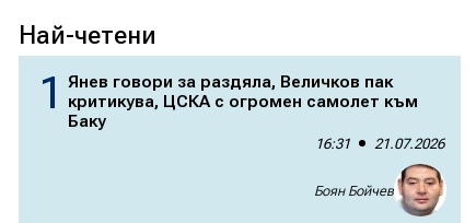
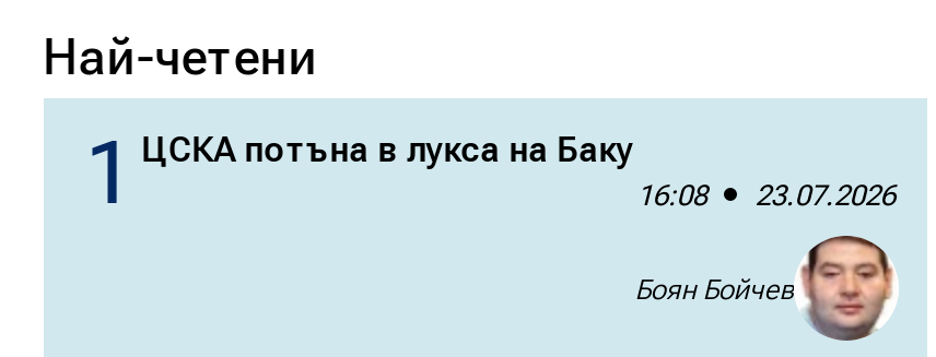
[68,72,444,152] Янев говори за раздяла, Величков пак | критикува, ЦСКА с огромен самолет към | Баку | 16:31 | 21.07.2026 -> [142,131,895,212] ЦСКА потъна в лукса на Баку | 16:08 | 23.07.2026

